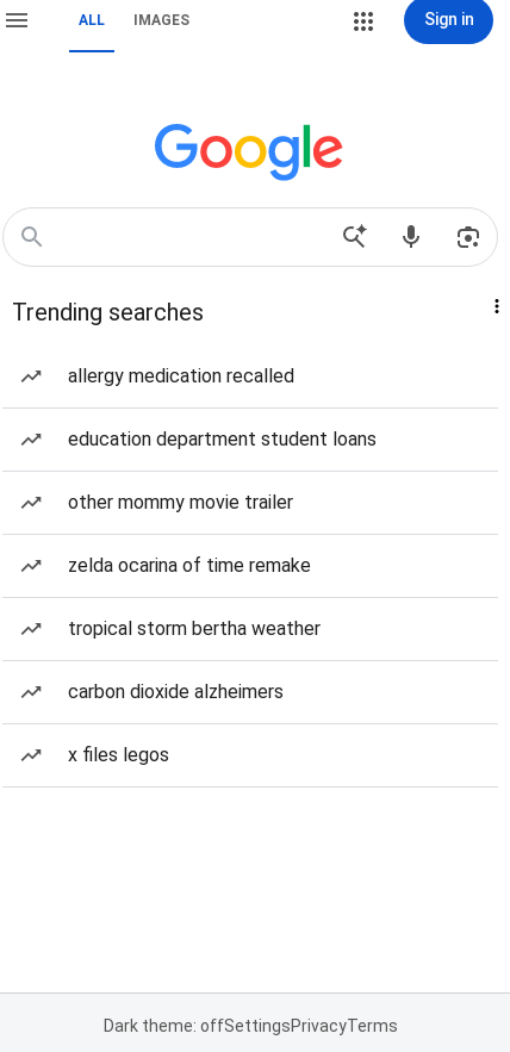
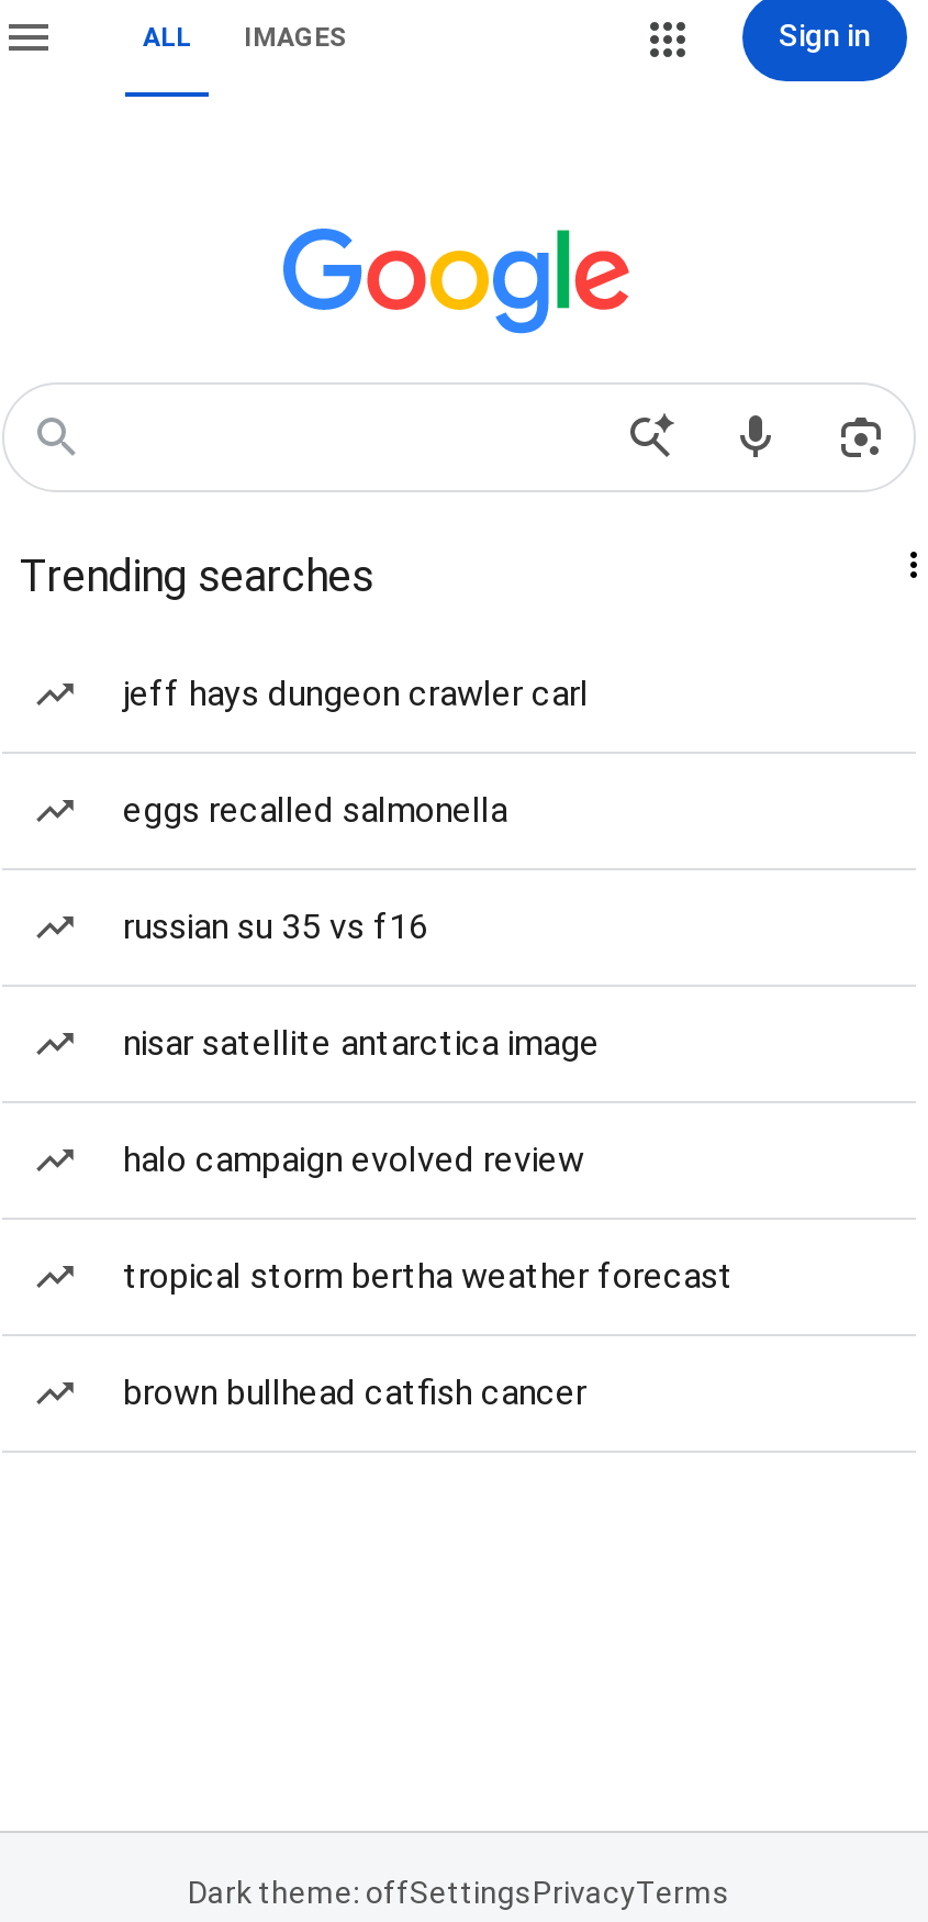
[68,365,294,387] allergy medication recalled -> [123,673,589,714] jeff hays dungeon crawler carl
[68,428,377,450] education department student loans -> [123,789,507,831] eggs recalled salmonella
[68,491,293,513] other mommy movie trailer -> [123,906,428,947] russian su 35 vs f16
[68,554,311,577] zelda ocarina of time remake -> [123,1022,600,1064] nisar satellite antarctica image
[68,617,321,640] tropical storm bertha weather -> [123,1138,584,1180] halo campaign evolved review
[68,680,284,703] carbon dioxide alzheimers -> [123,1255,734,1297] tropical storm bertha weather forecast
[68,743,169,766] x files legos -> [123,1371,586,1413] brown bullhead catfish cancer

